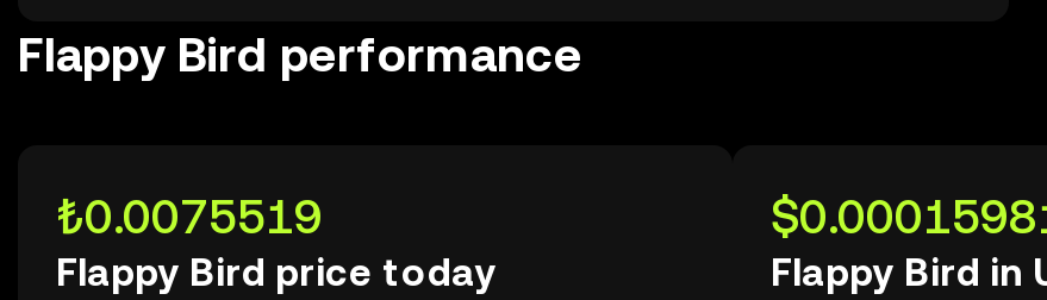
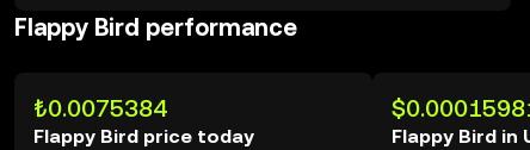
[56,188,323,245] ₺0.0075519 -> [33,94,167,123] ₺0.0075384

